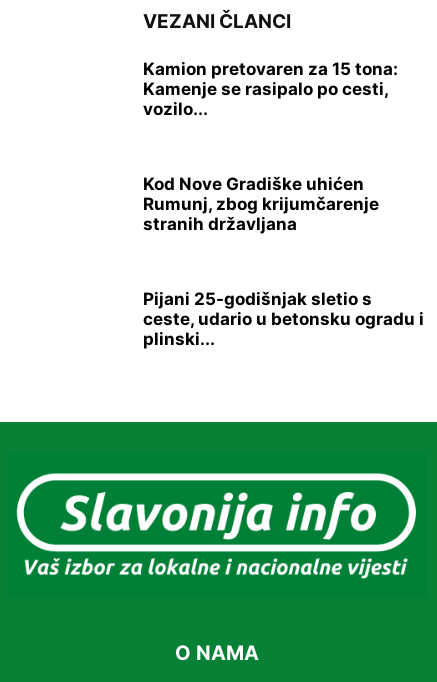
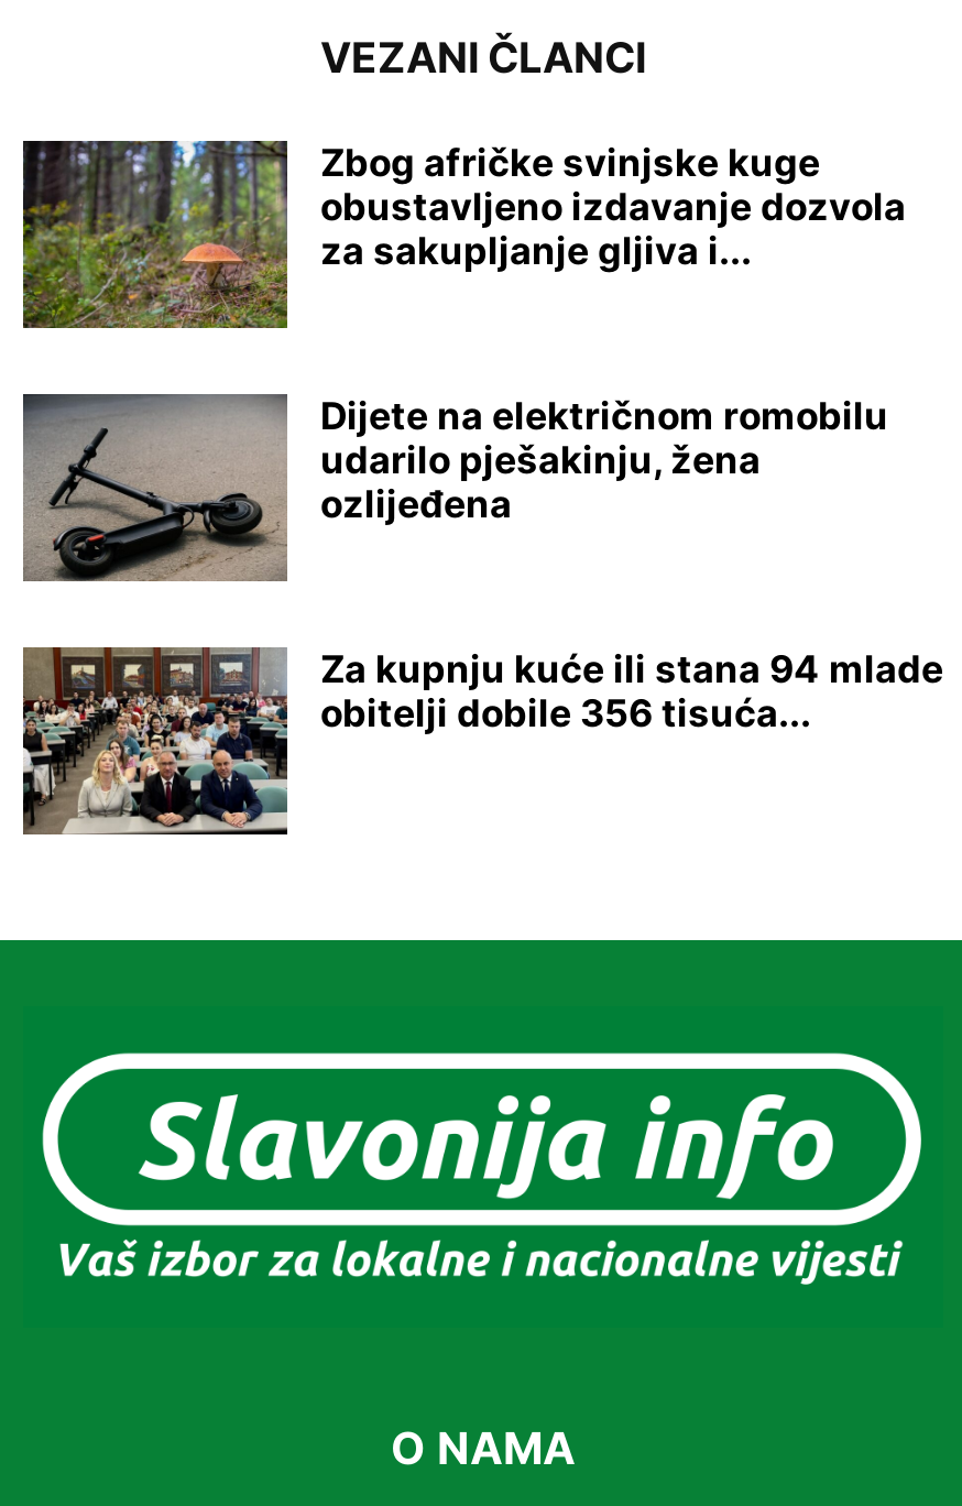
none -> [21,139,289,330] [image]
none -> [21,392,289,583] [image]
none -> [21,645,289,837] [image]
[143,59,398,119] Kamion pretovaren za 15 tona: | Kamenje se rasipalo po cesti, | vozilo... -> [320,141,906,273] Zbog afričke svinjske kuge | obustavljeno izdavanje dozvola | za sakupljanje gljiva i...
[143,174,379,234] Kod Nove Gradiške uhićen | Rumunj, zbog krijumčarenje | stranih državljana -> [320,394,888,526] Dijete na električnom romobilu | udarilo pješakinju, žena | ozlijeđena
[143,289,424,349] Pijani 25-godišnjak sletio s | ceste, udario u betonsku ogradu i | plinski... -> [320,647,943,735] Za kupnju kuće ili stana 94 mlade | obitelji dobile 356 tisuća...

